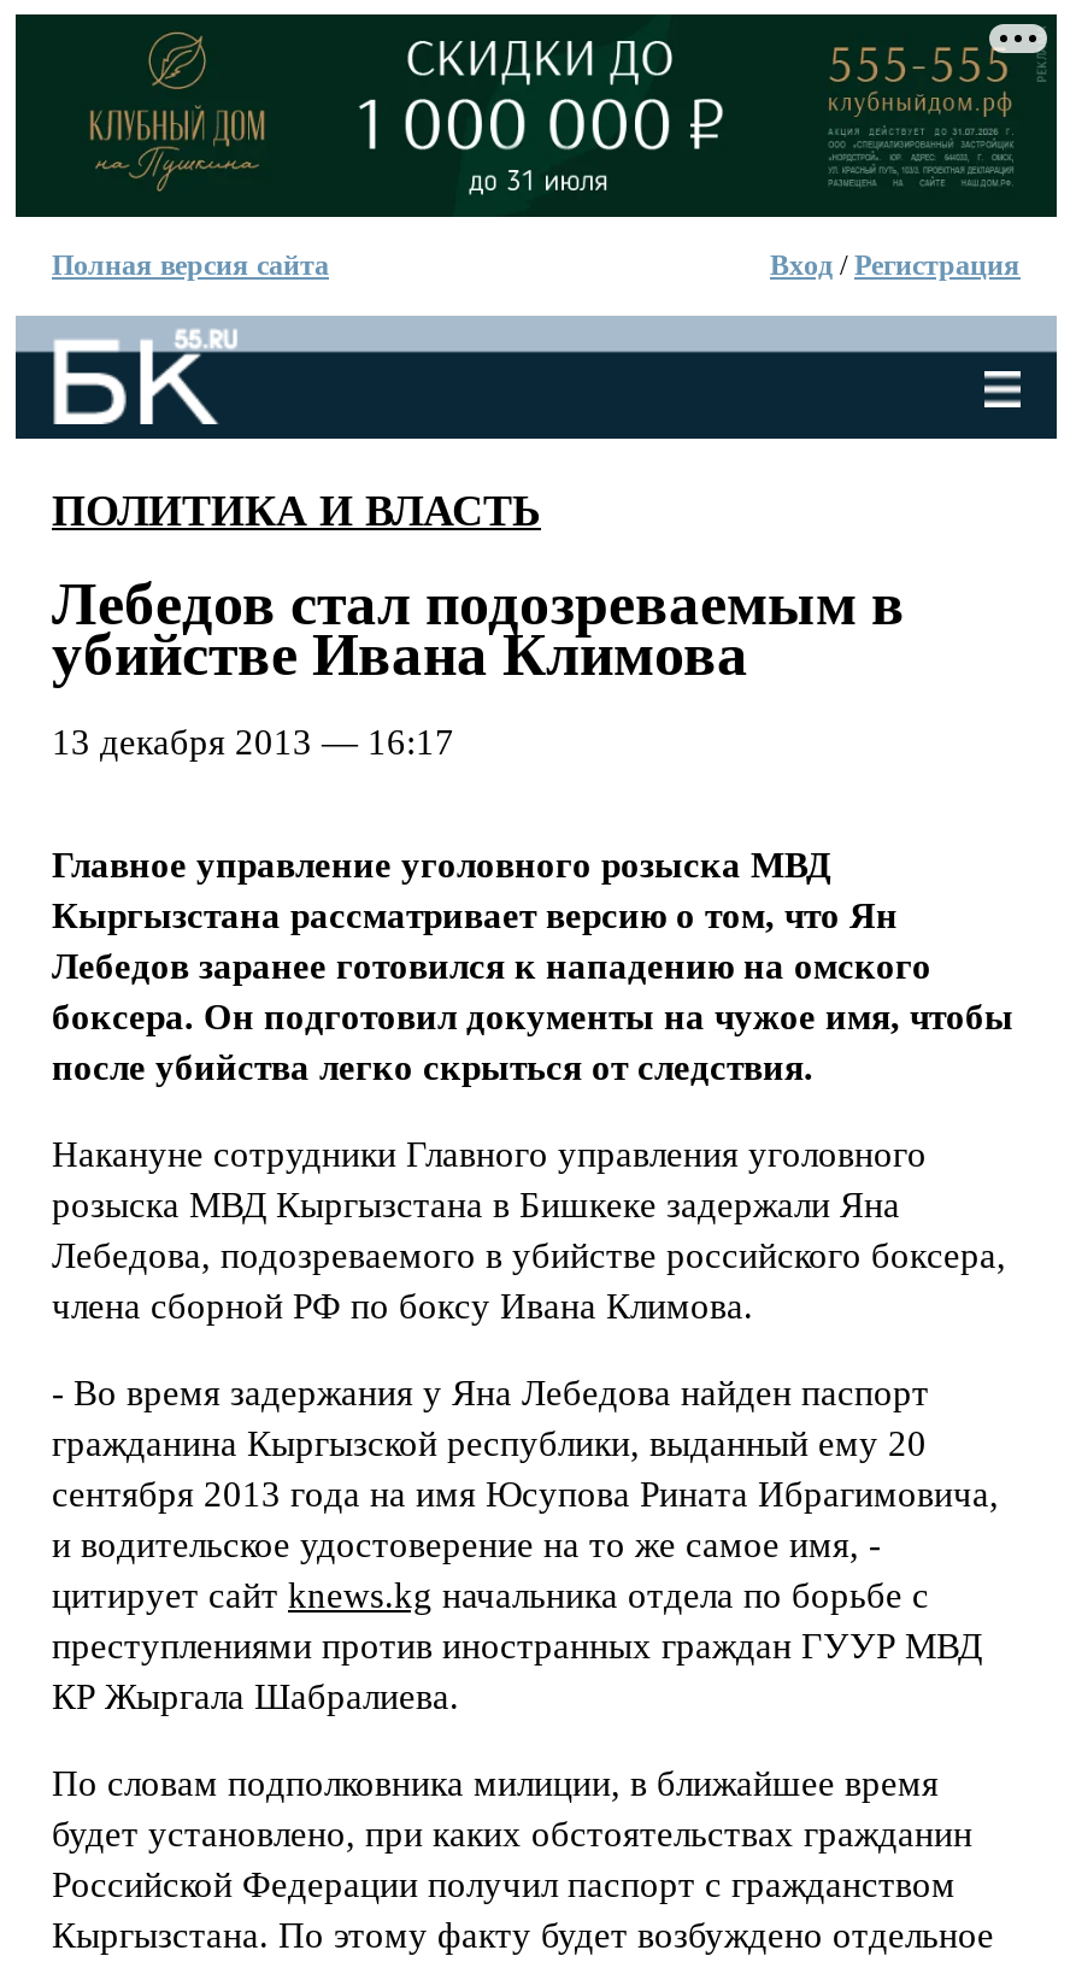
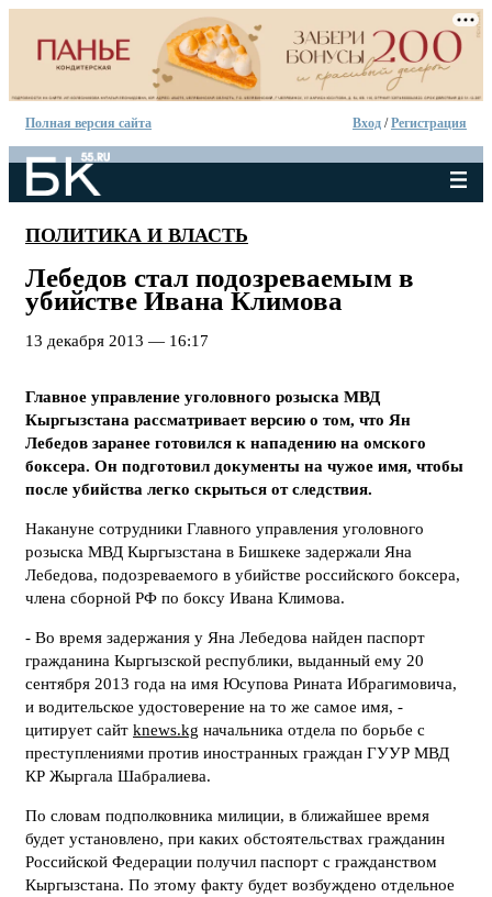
[13,12,1059,219] [image] -> [9,9,483,101] [image]

